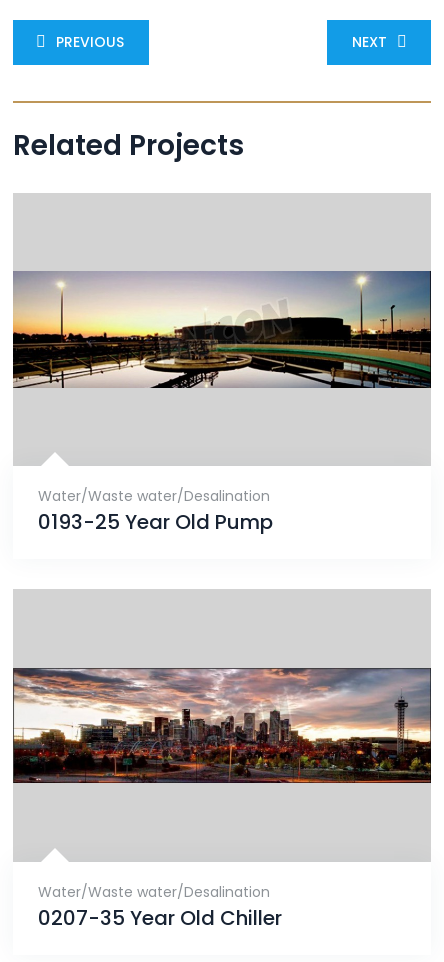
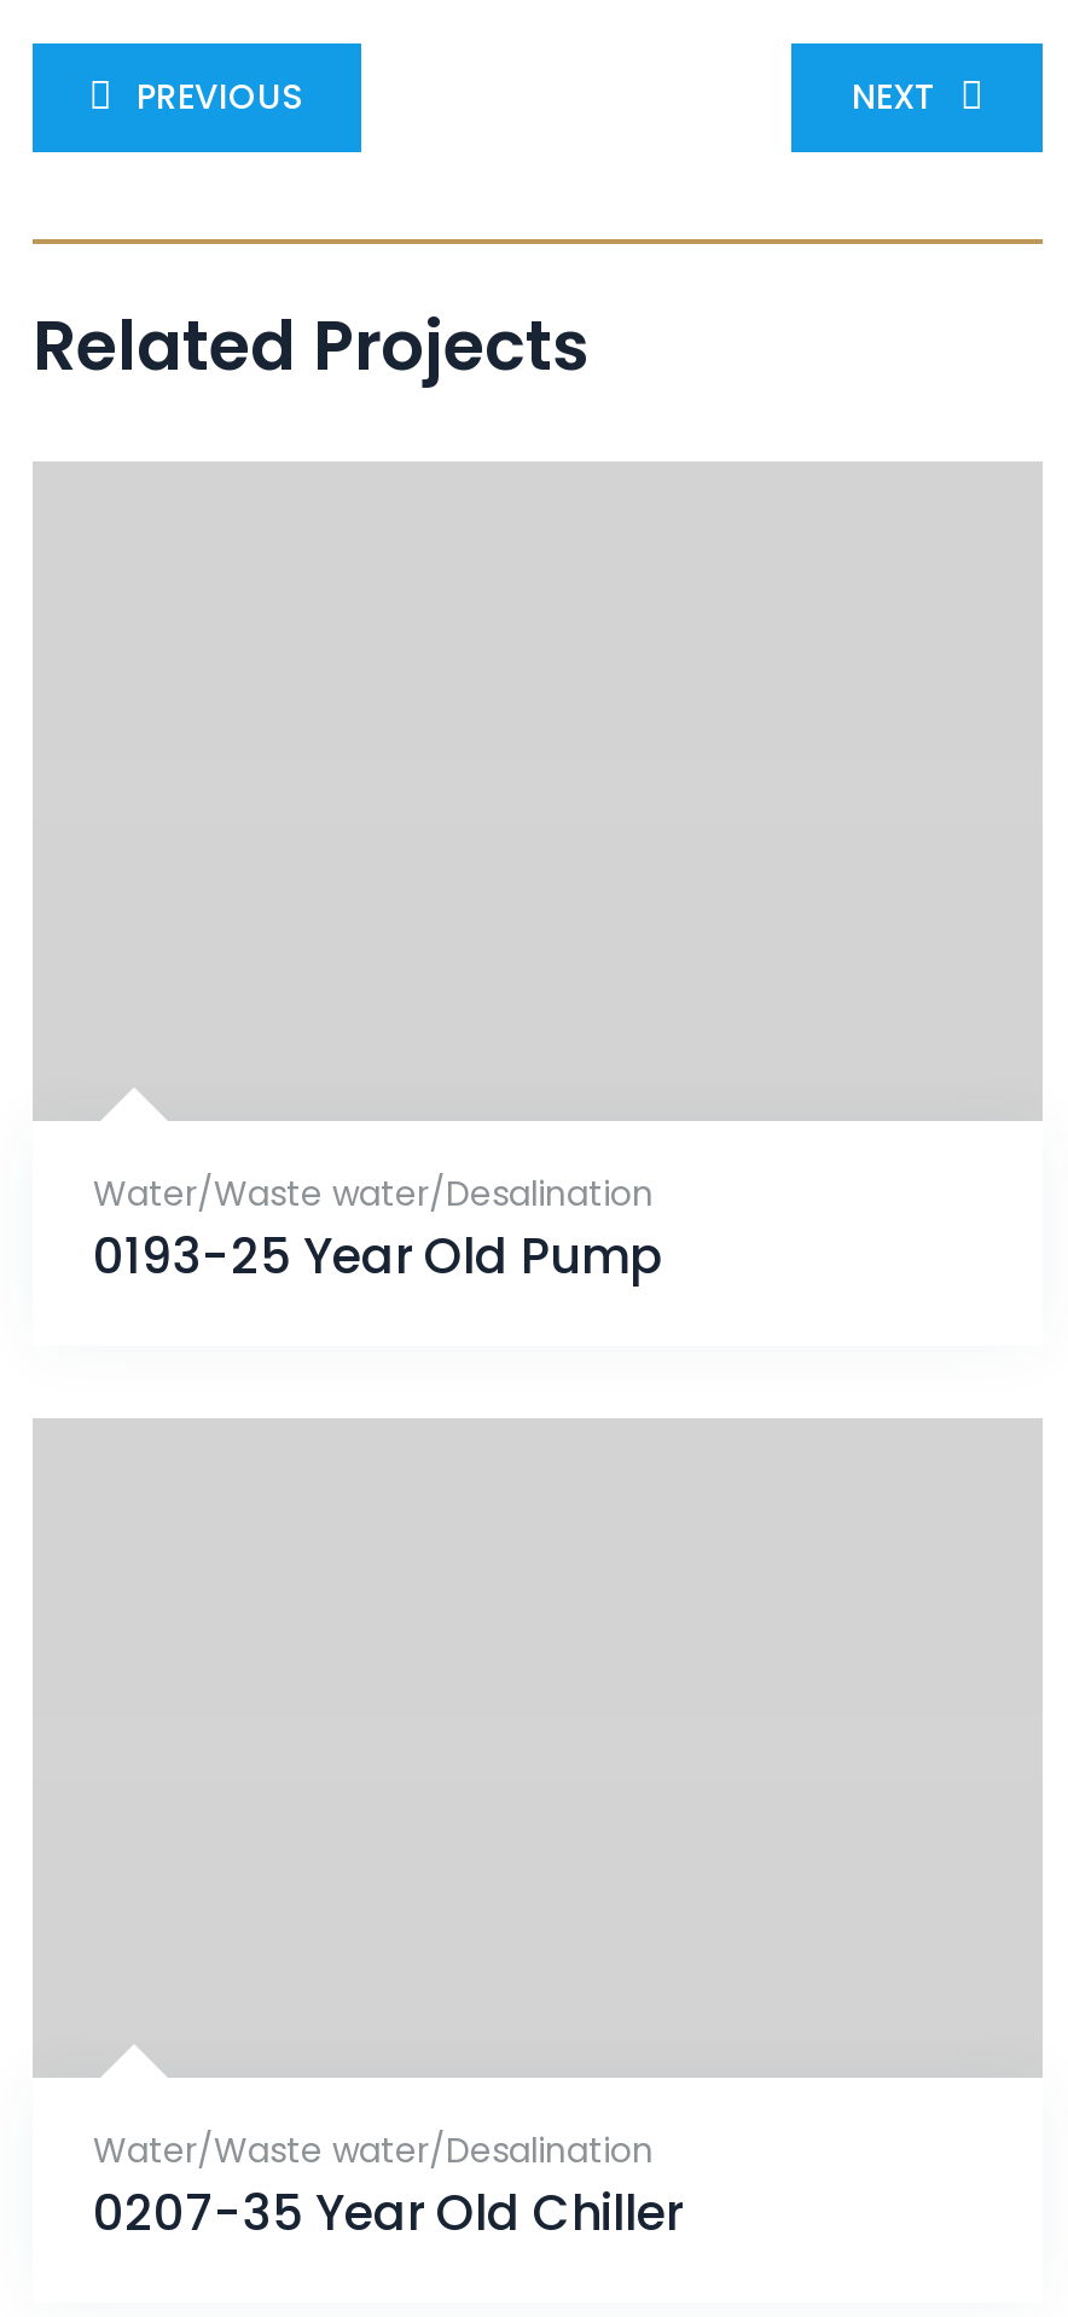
[12,270,432,389] [image] -> none
[12,667,432,784] [image] -> none

